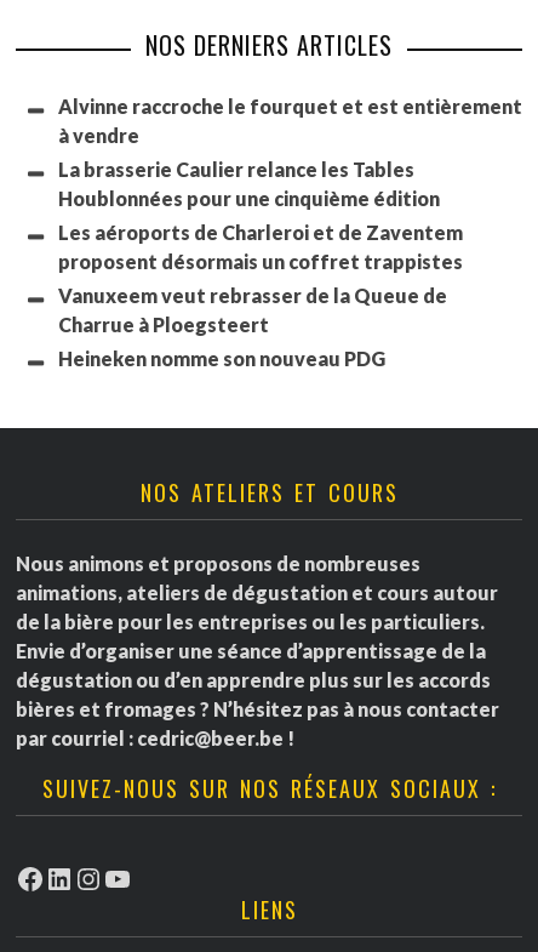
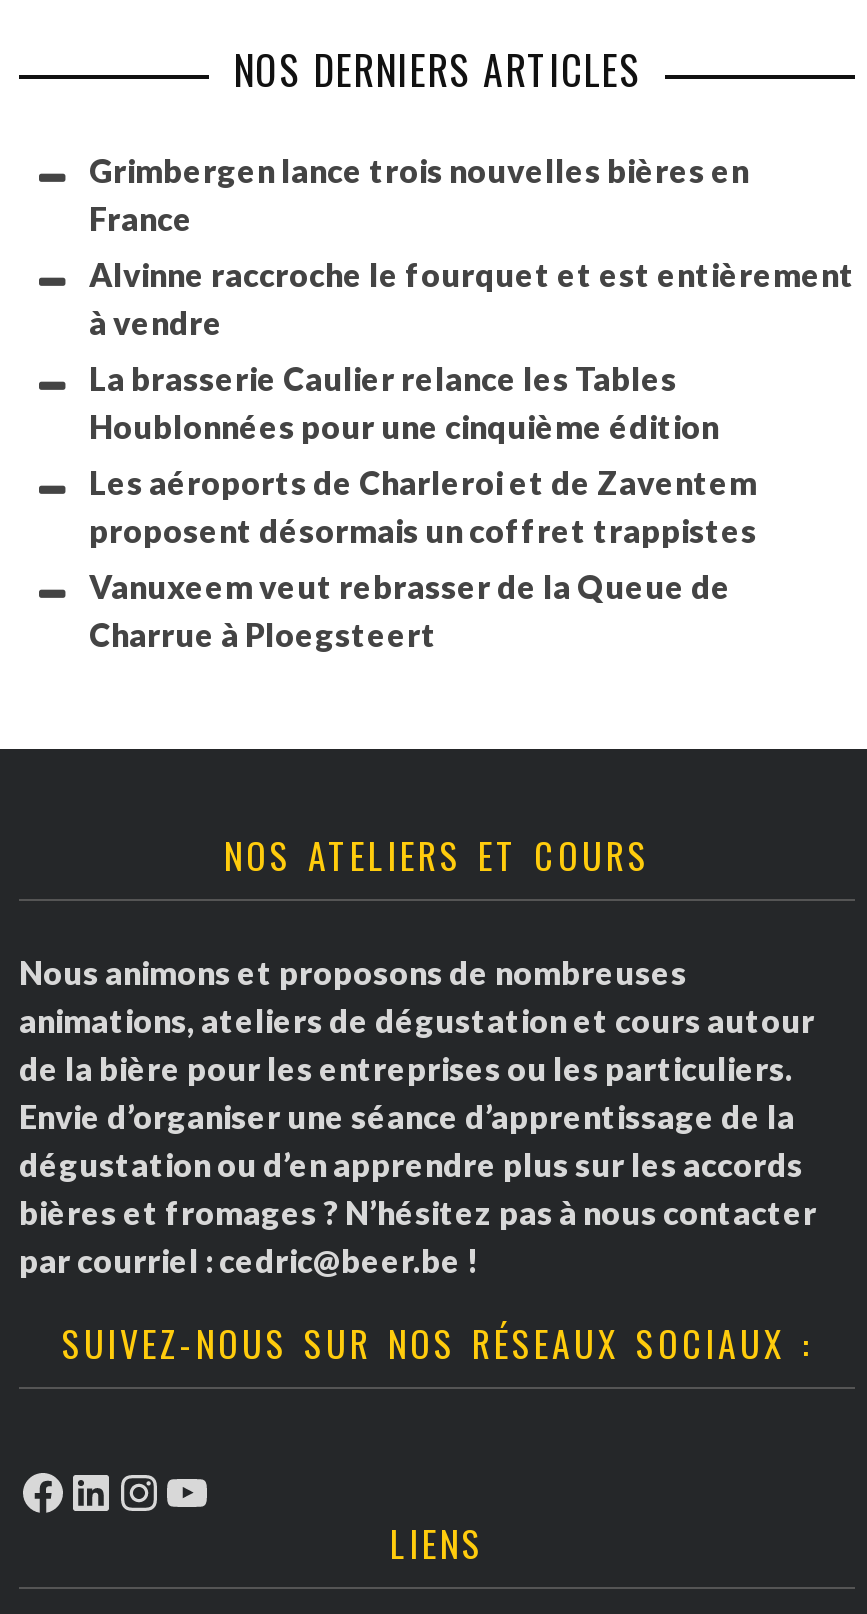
none -> [89,152,749,238] Grimbergen lance trois nouvelles bières en | France
moved [58,95,522,336] -> [89,256,855,654]: Alvinne raccroche le fourquet et est entièrement | à vendre | La brasserie Caulier relance les Tables | Houblonnées pour une cinquième édition | Les aéroports de Charleroi et de Zaventem | proposent désormais un coffret trappistes | Vanuxeem veut rebrasser de la Queue de | Charrue à Ploegsteert
[58,347,385,370] Heineken nomme son nouveau PDG -> none

